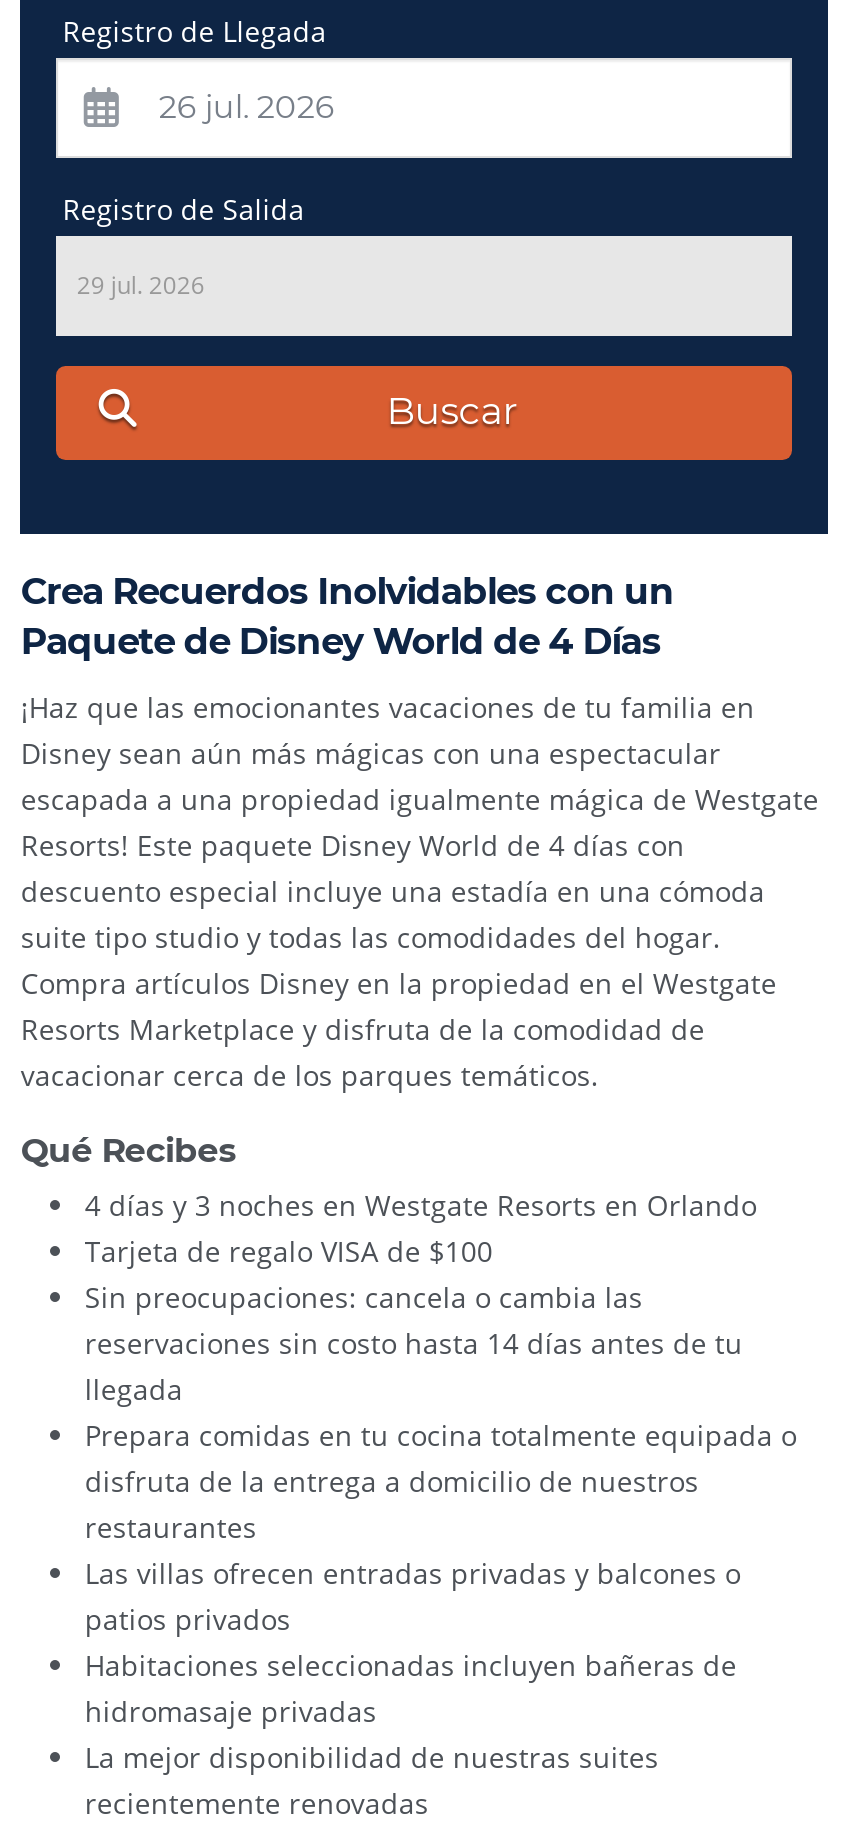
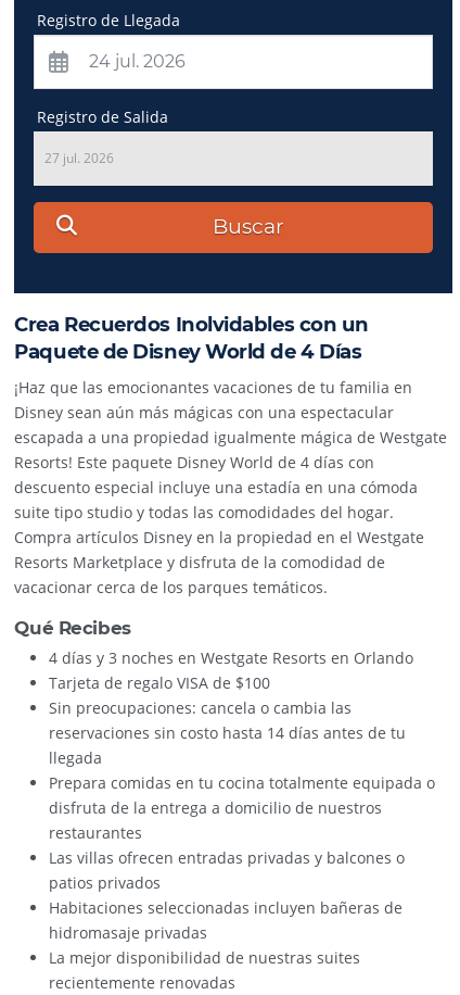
[77,268,205,302] 29 jul. 2026 -> [45,149,114,167] 27 jul. 2026

